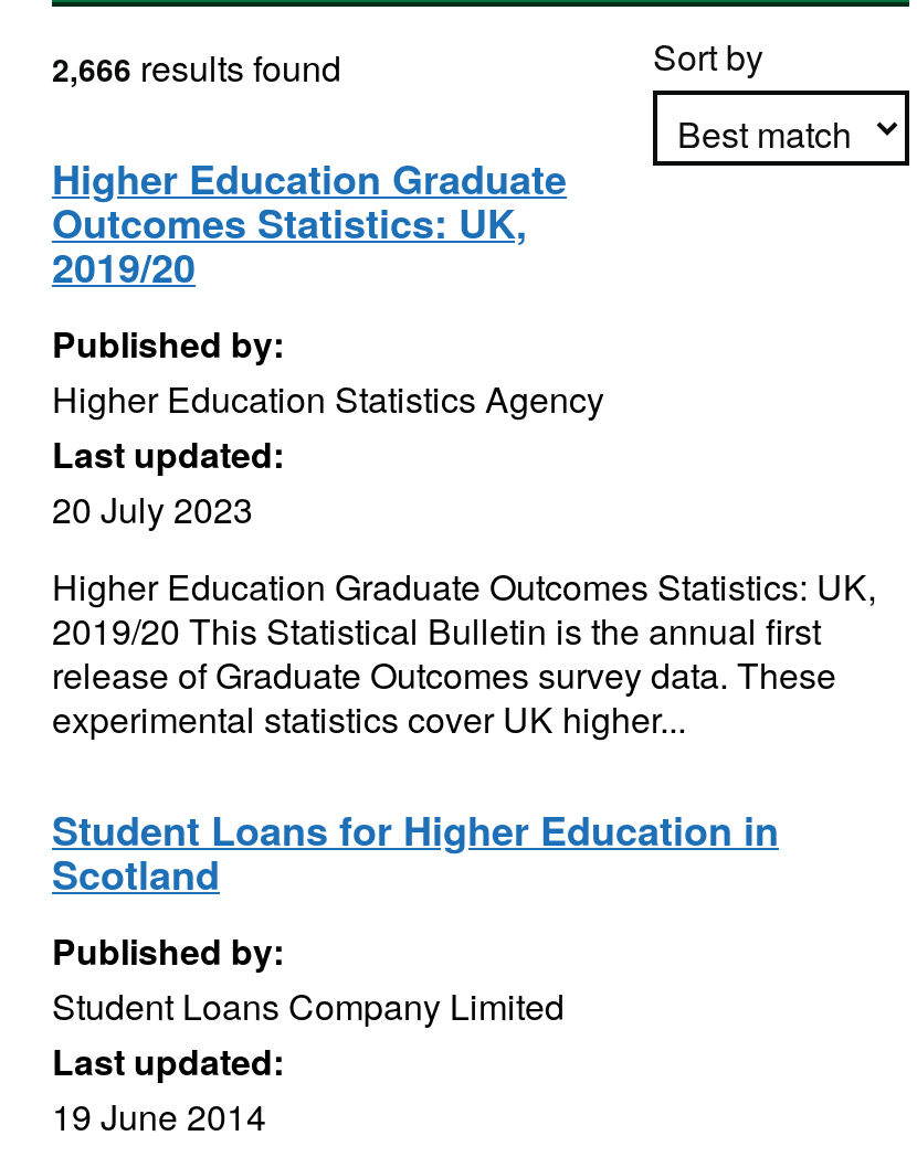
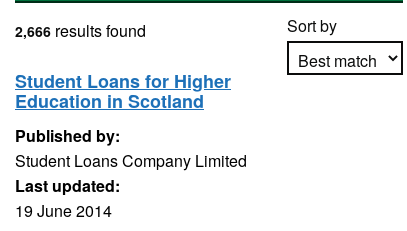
[52,150,876,903] Higher Education Graduate | Outcomes Statistics: UK, | 2019/20 | Published by: | Higher Education Statistics Agency | Last updated: | 20 July 2023 | Higher Education Graduate Outcomes Statistics: UK, | 2019/20 This Statistical Bulletin is the annual first | release of Graduate Outcomes survey data. These | experimental statistics cover UK higher... | Student Loans for Higher Education in | Scotland -> [15,68,231,114] Student Loans for Higher | Education in Scotland

